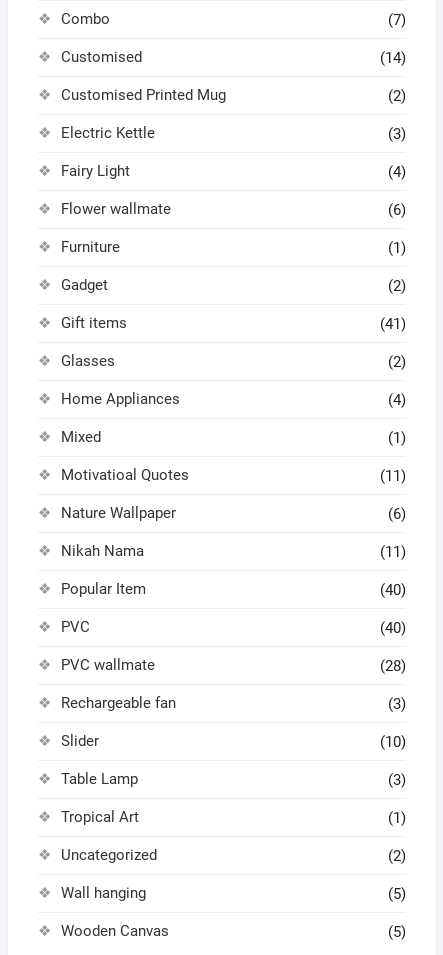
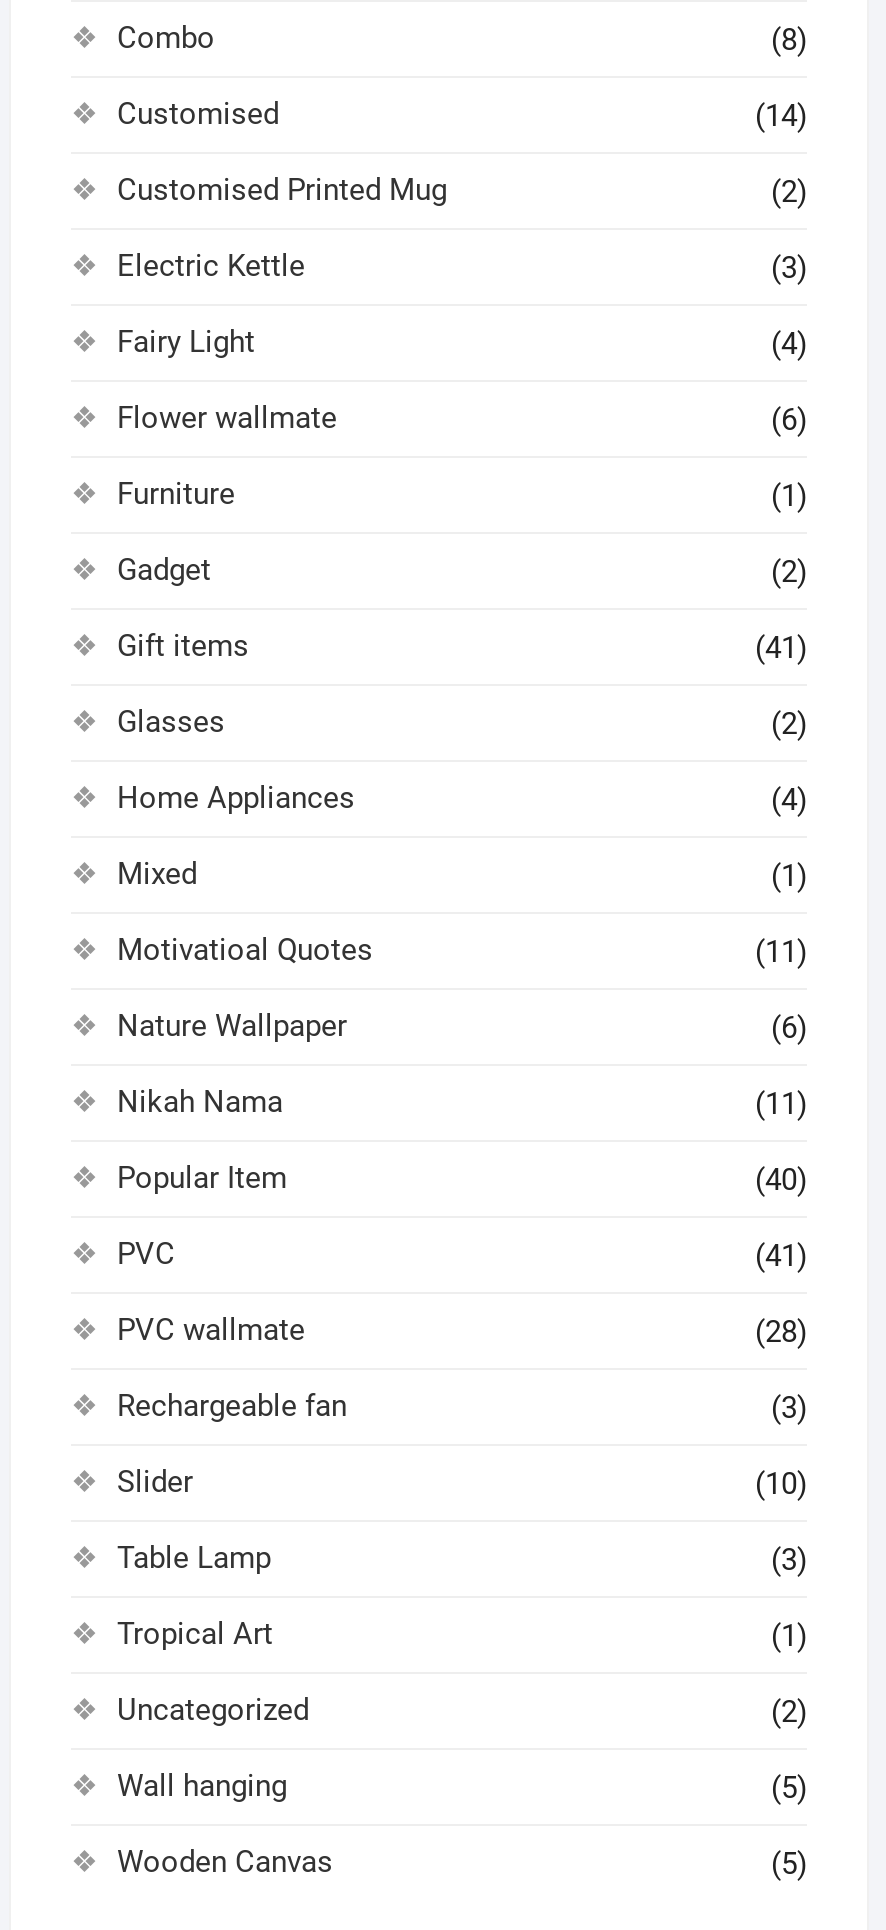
[388,11,406,29] (7) -> [771,23,807,59] (8)
[380,619,406,637] (40) -> [755,1239,807,1275] (41)

